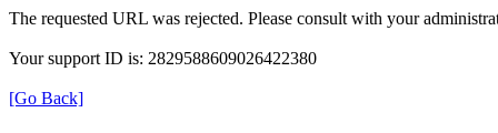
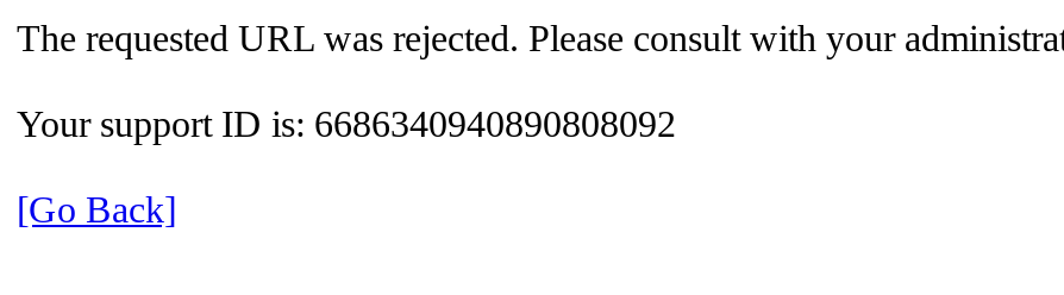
[9,49,317,68] Your support ID is: 2829588609026422380 -> [17,103,676,144] Your support ID is: 6686340940890808092

